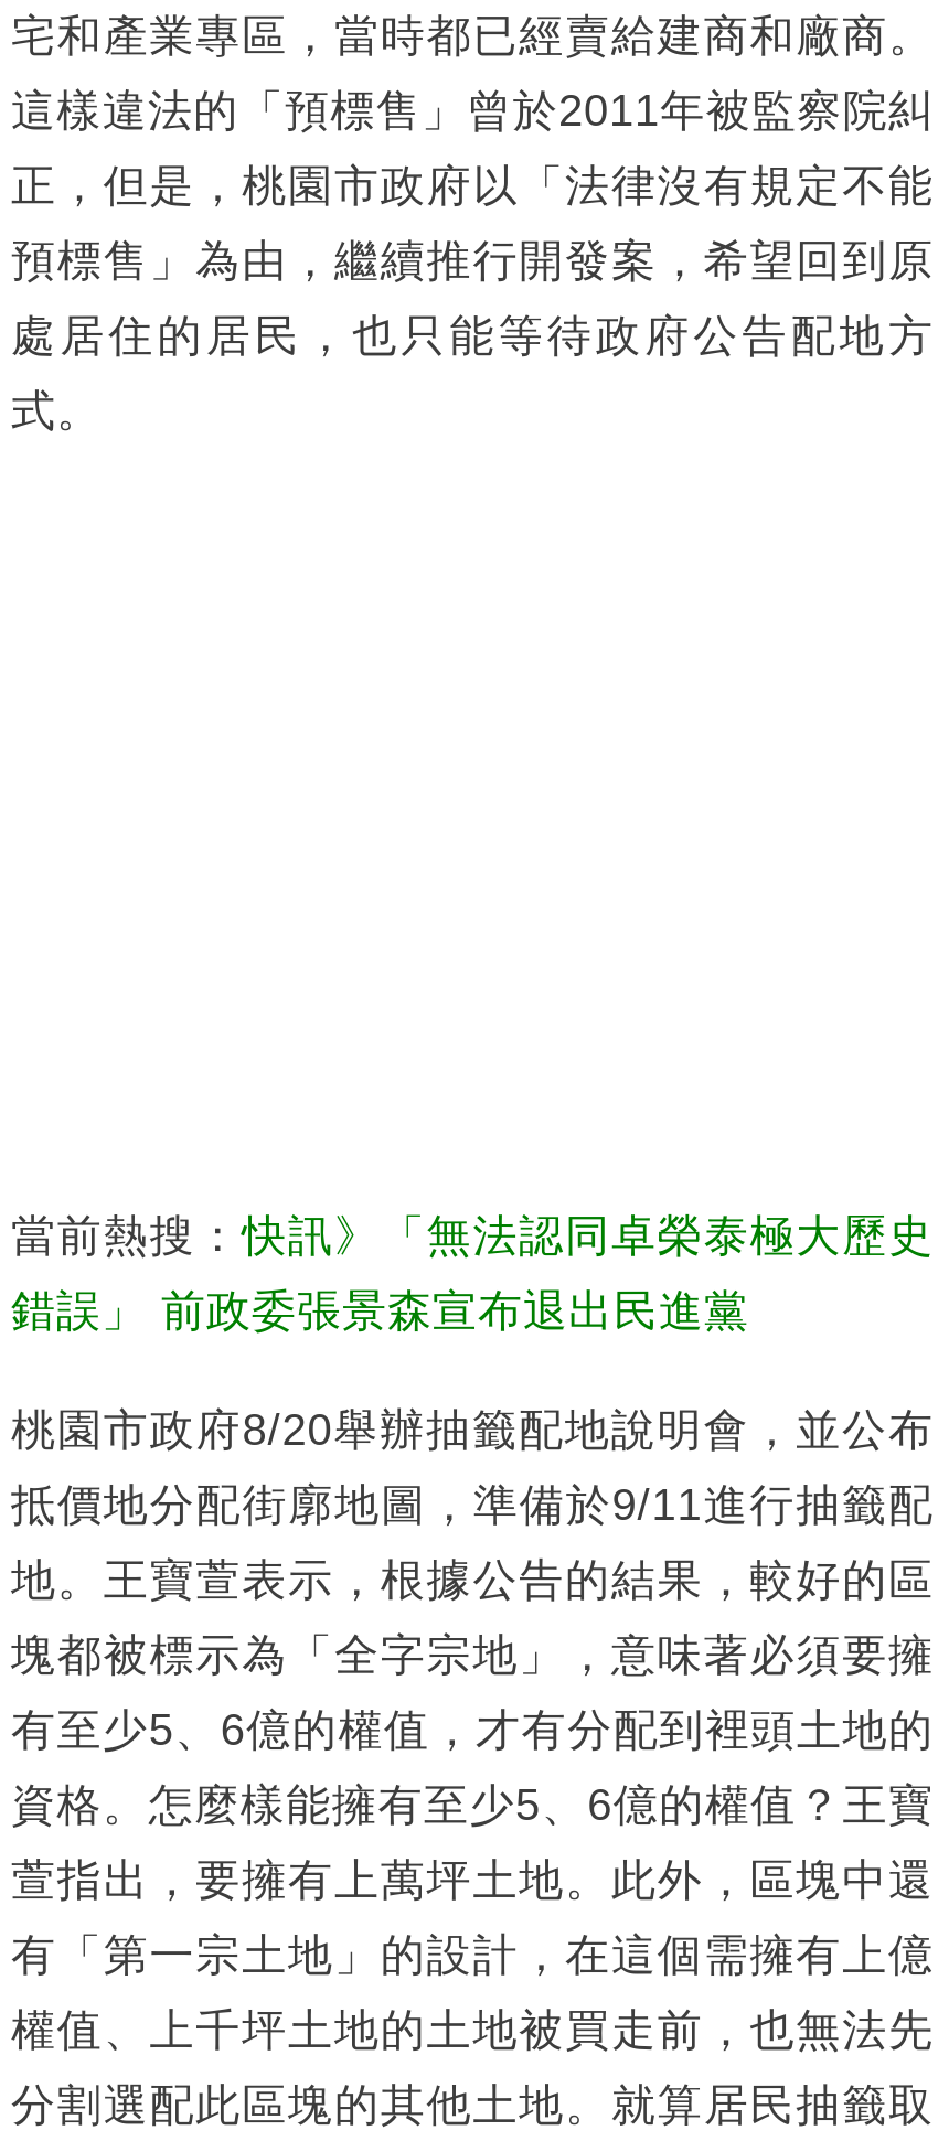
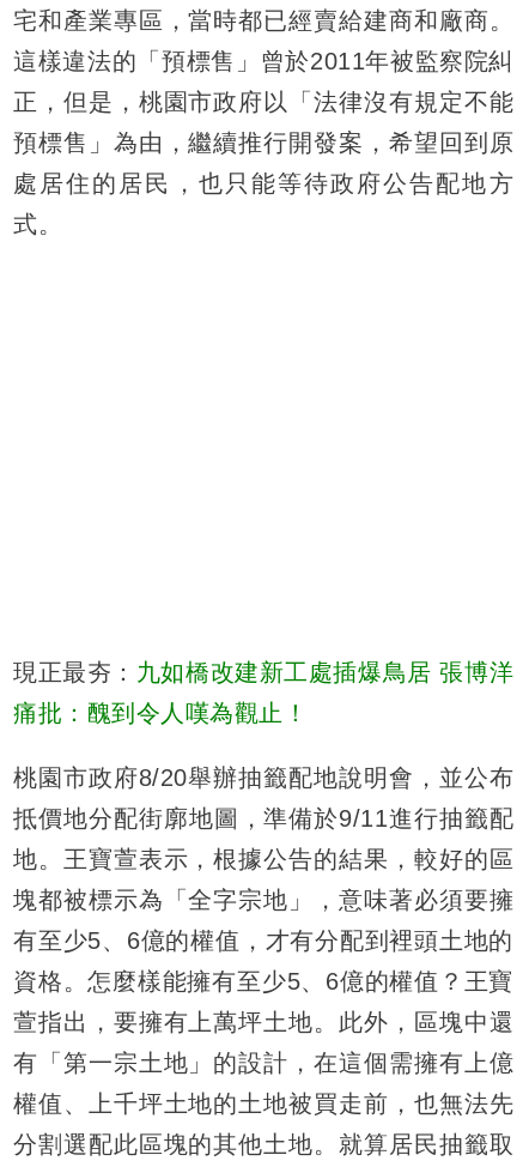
[11,1210,934,1259] 當前熱搜：快訊》「無法認同卓榮泰極大歷史 -> [13,659,513,685] 現正最夯：九如橋改建新工處插爆鳥居 張博洋
[11,1285,749,1334] 錯誤」 前政委張景森宣布退出民進黨 -> [13,699,308,726] 痛批：醜到令人嘆為觀止！

